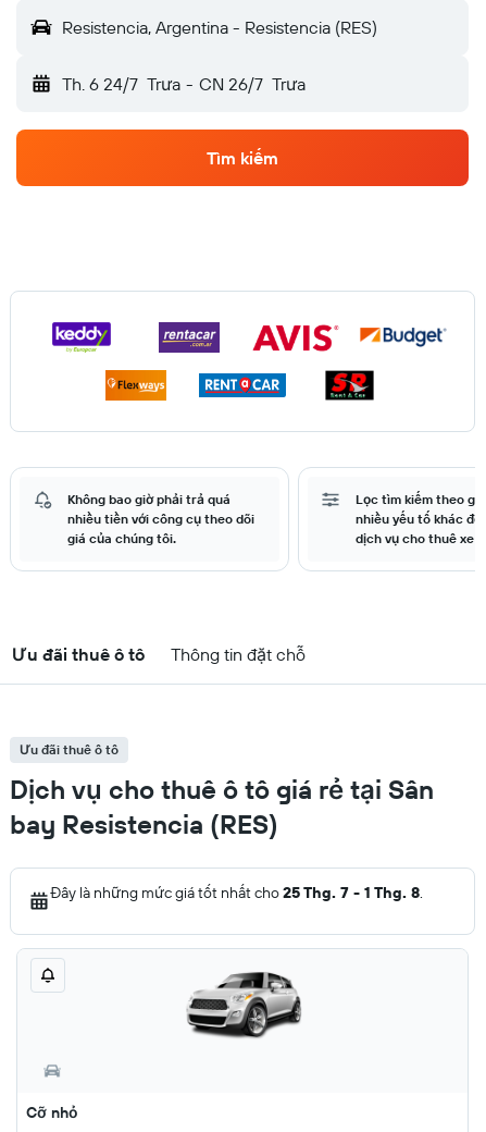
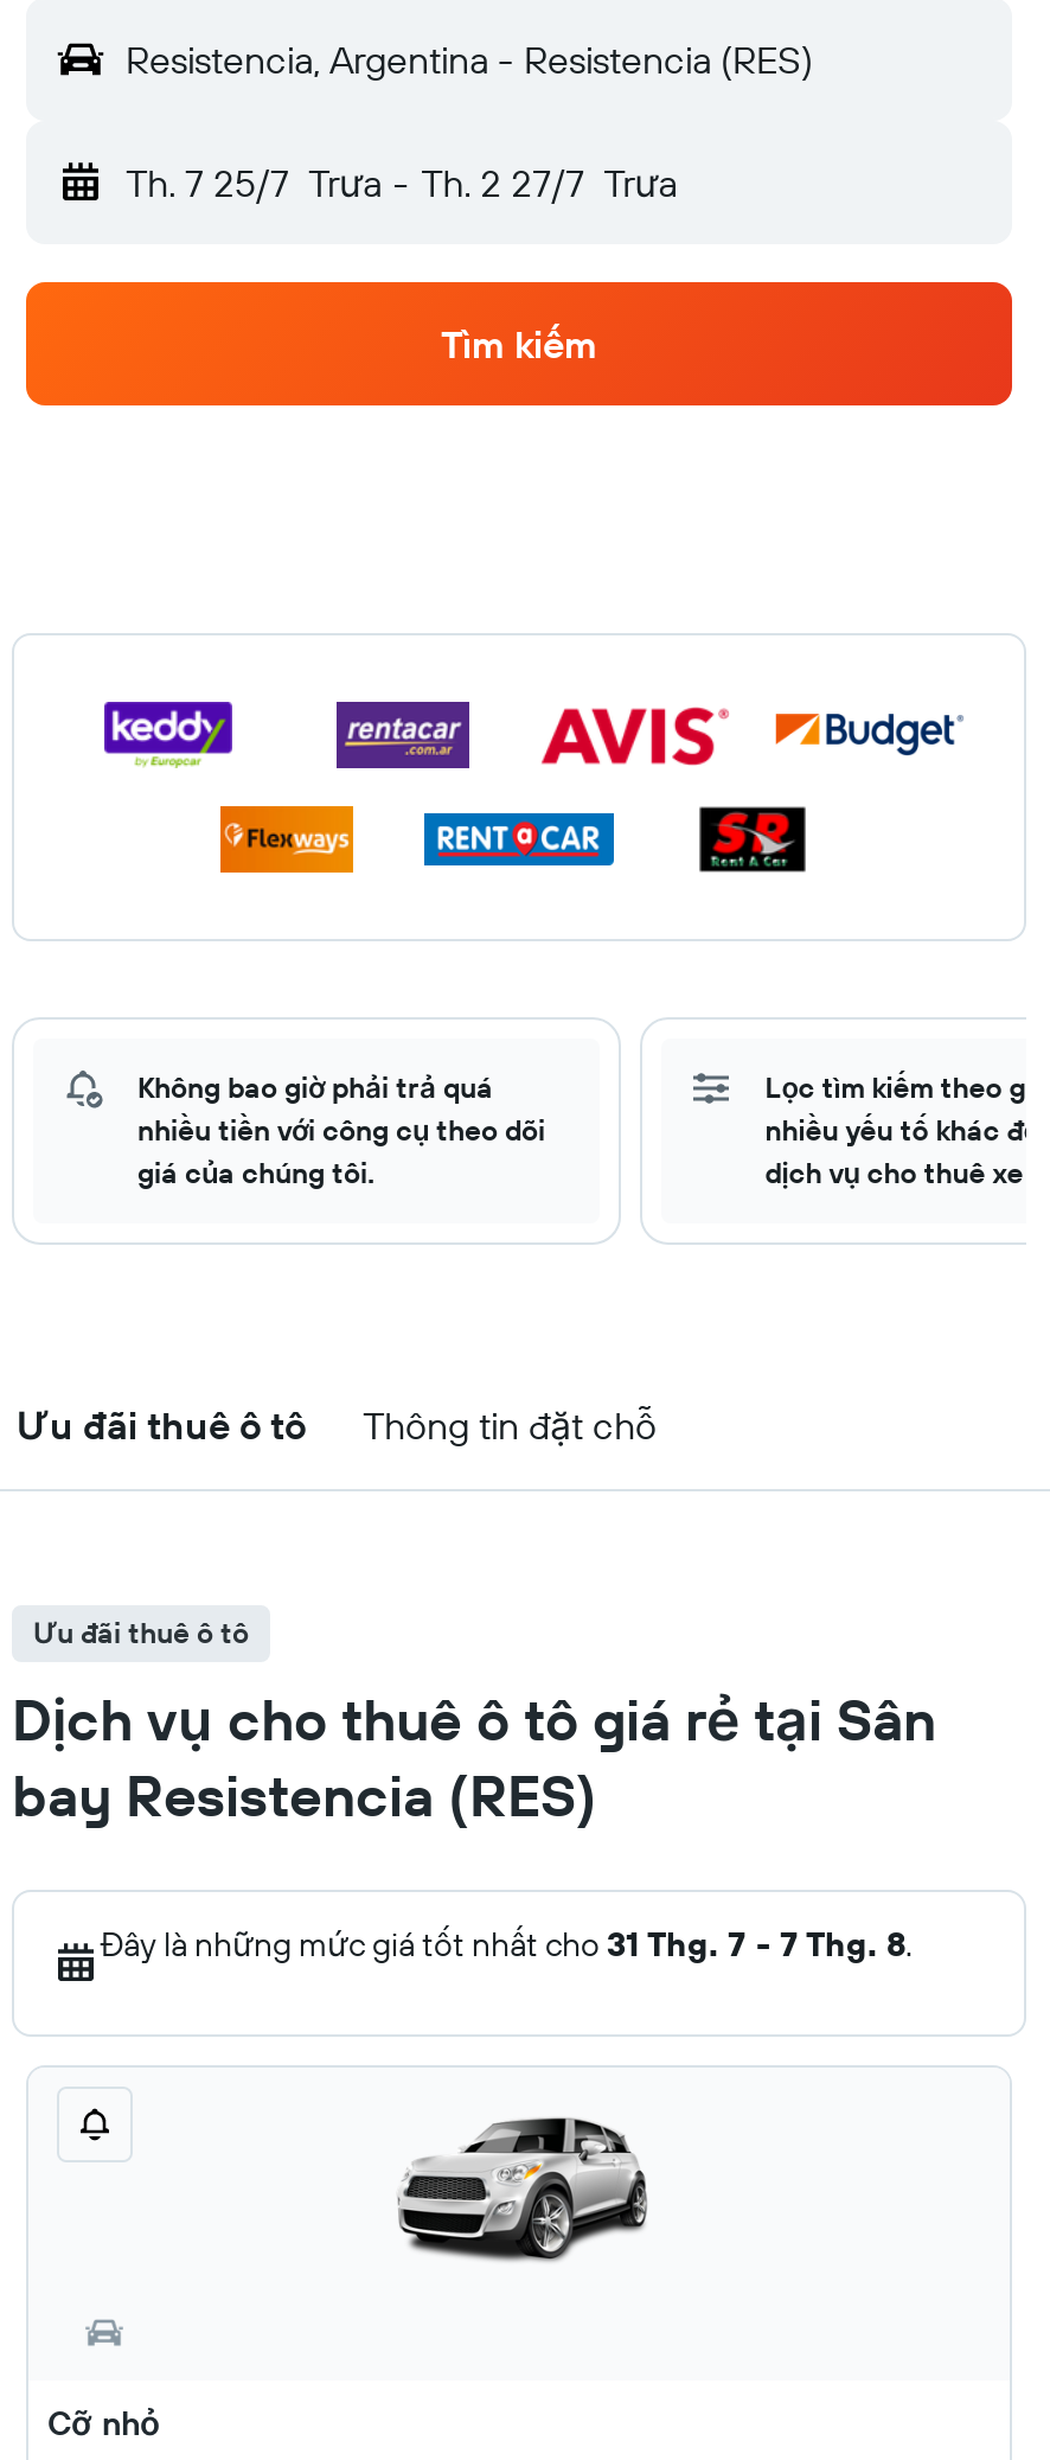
[62,73,305,95] Th. 6 24/7 Trưa - CN 26/7 Trưa -> [126,159,677,206] Th. 7 25/7 Trưa - Th. 2 27/7 Trưa
[50,883,423,902] Đây là những mức giá tốt nhất cho 25 Thg. 7 - 1 Thg. 8. -> [100,1923,913,1966] Đây là những mức giá tốt nhất cho 31 Thg. 7 - 7 Thg. 8.

